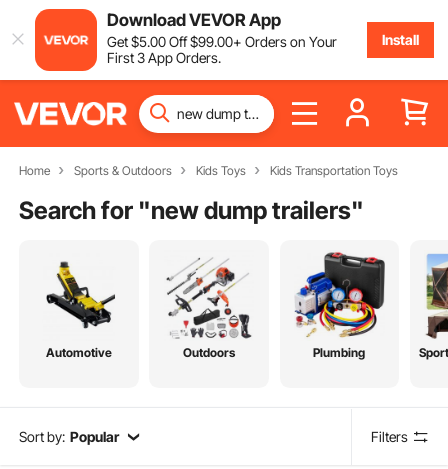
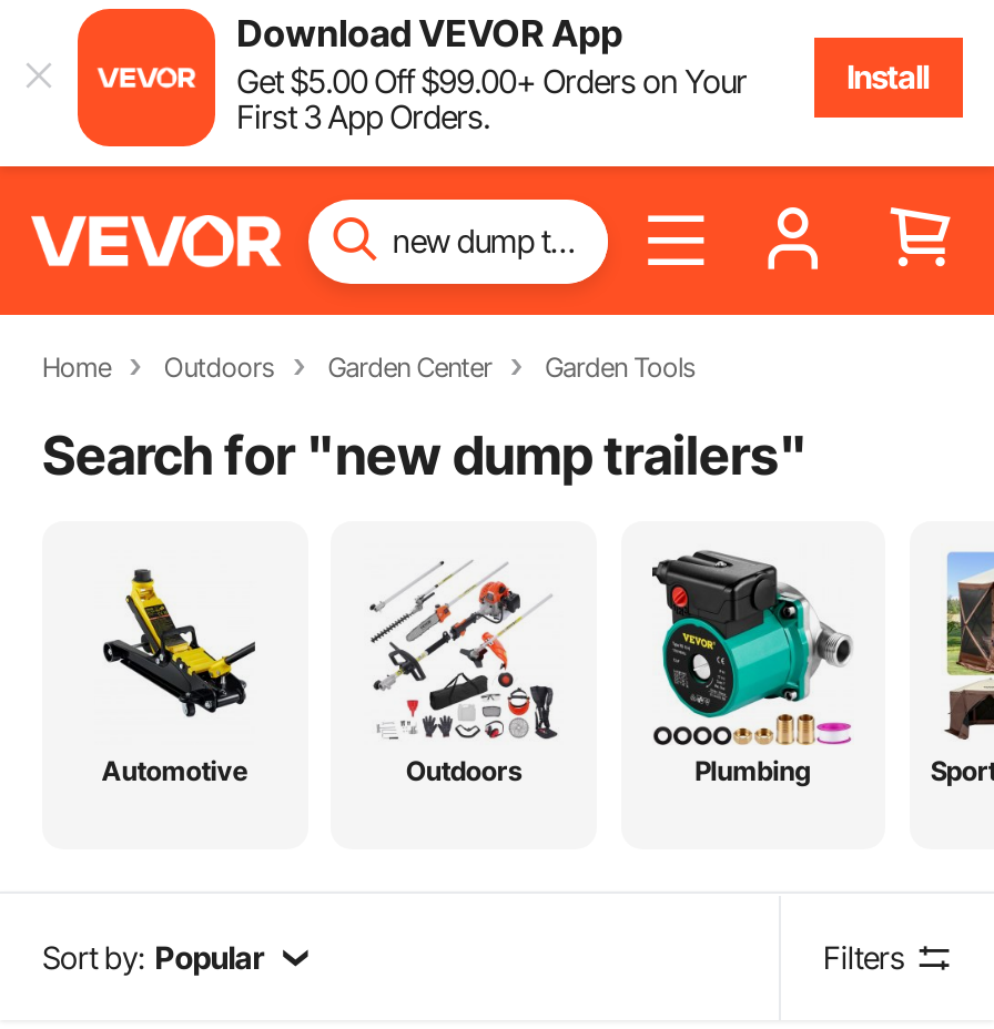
[74,163,398,178] Sports & Outdoors | Kids Toys | Kids Transportation Toys -> [164,350,696,384] Outdoors | Garden Center | Garden Tools
[294,251,386,341] [image] -> [650,548,854,747] [image]

